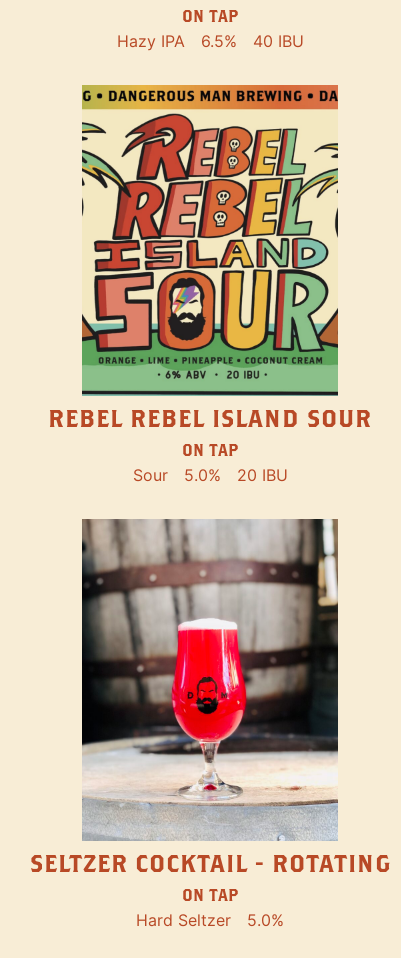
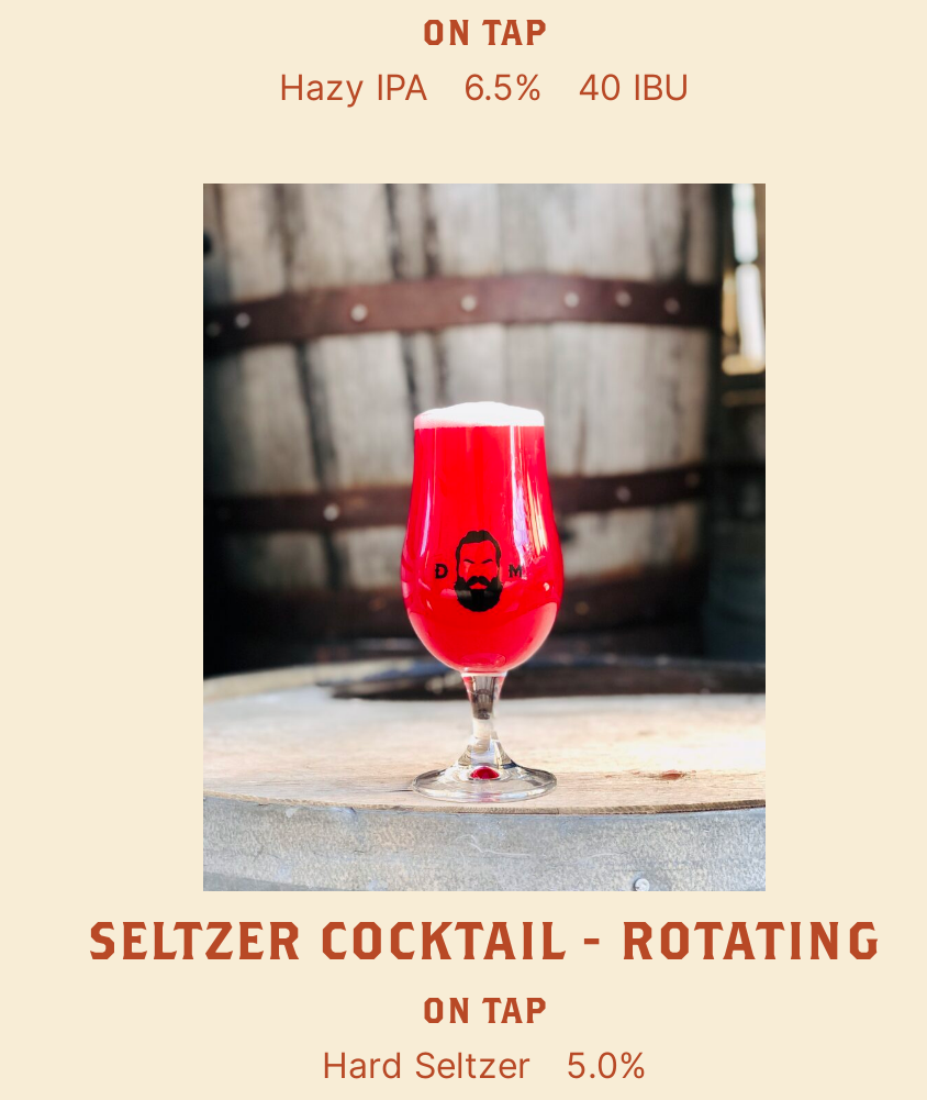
[48,84,372,485] [image] | REBEL REBEL ISLAND SOUR | ON TAP | Sour | 5.0% | 20 IBU -> none

